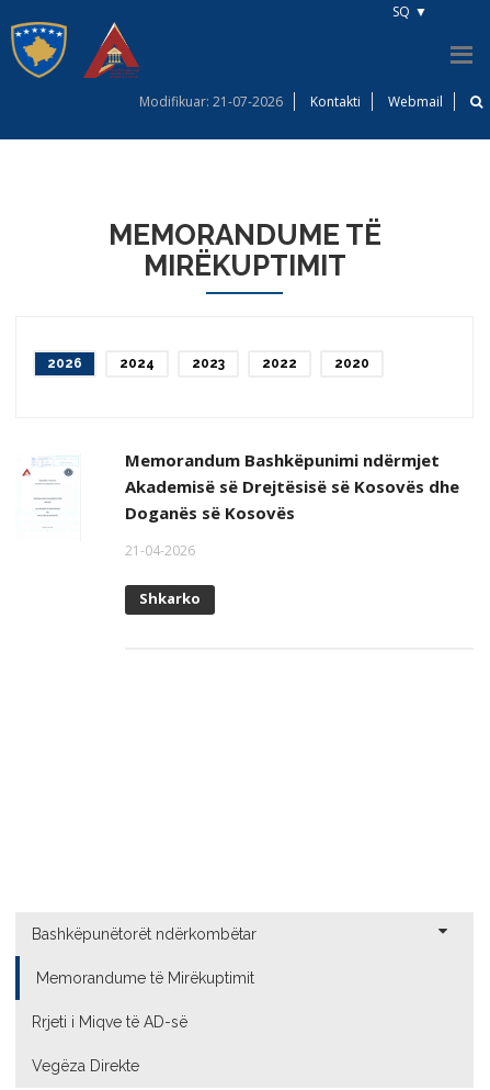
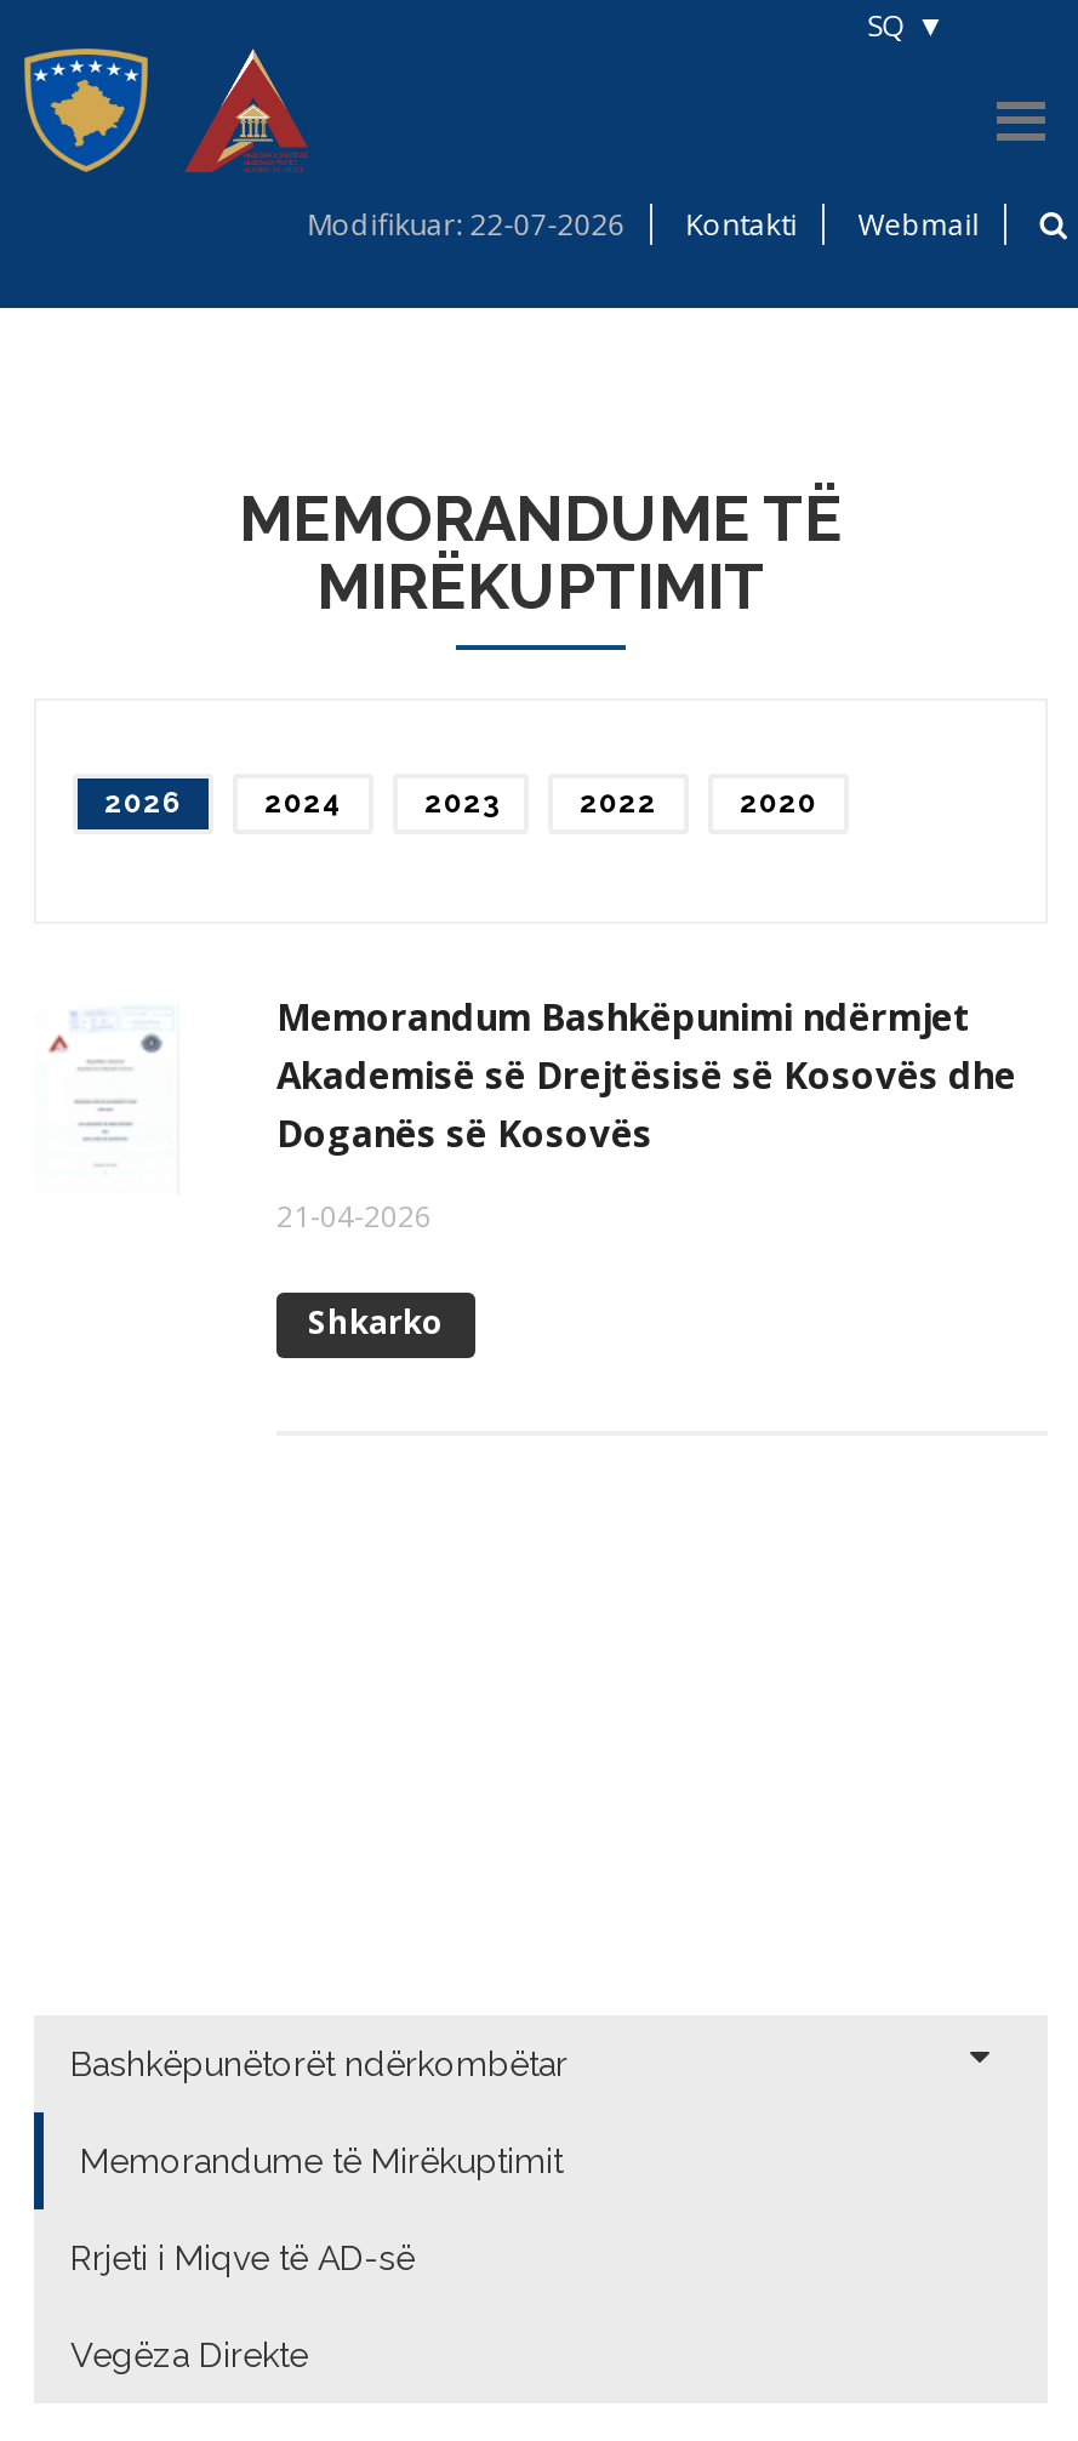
[139,92,443,111] Modifikuar: 21-07-2026 Kontakti Webmail -> [308,204,979,245] Modifikuar: 22-07-2026 Kontakti Webmail

